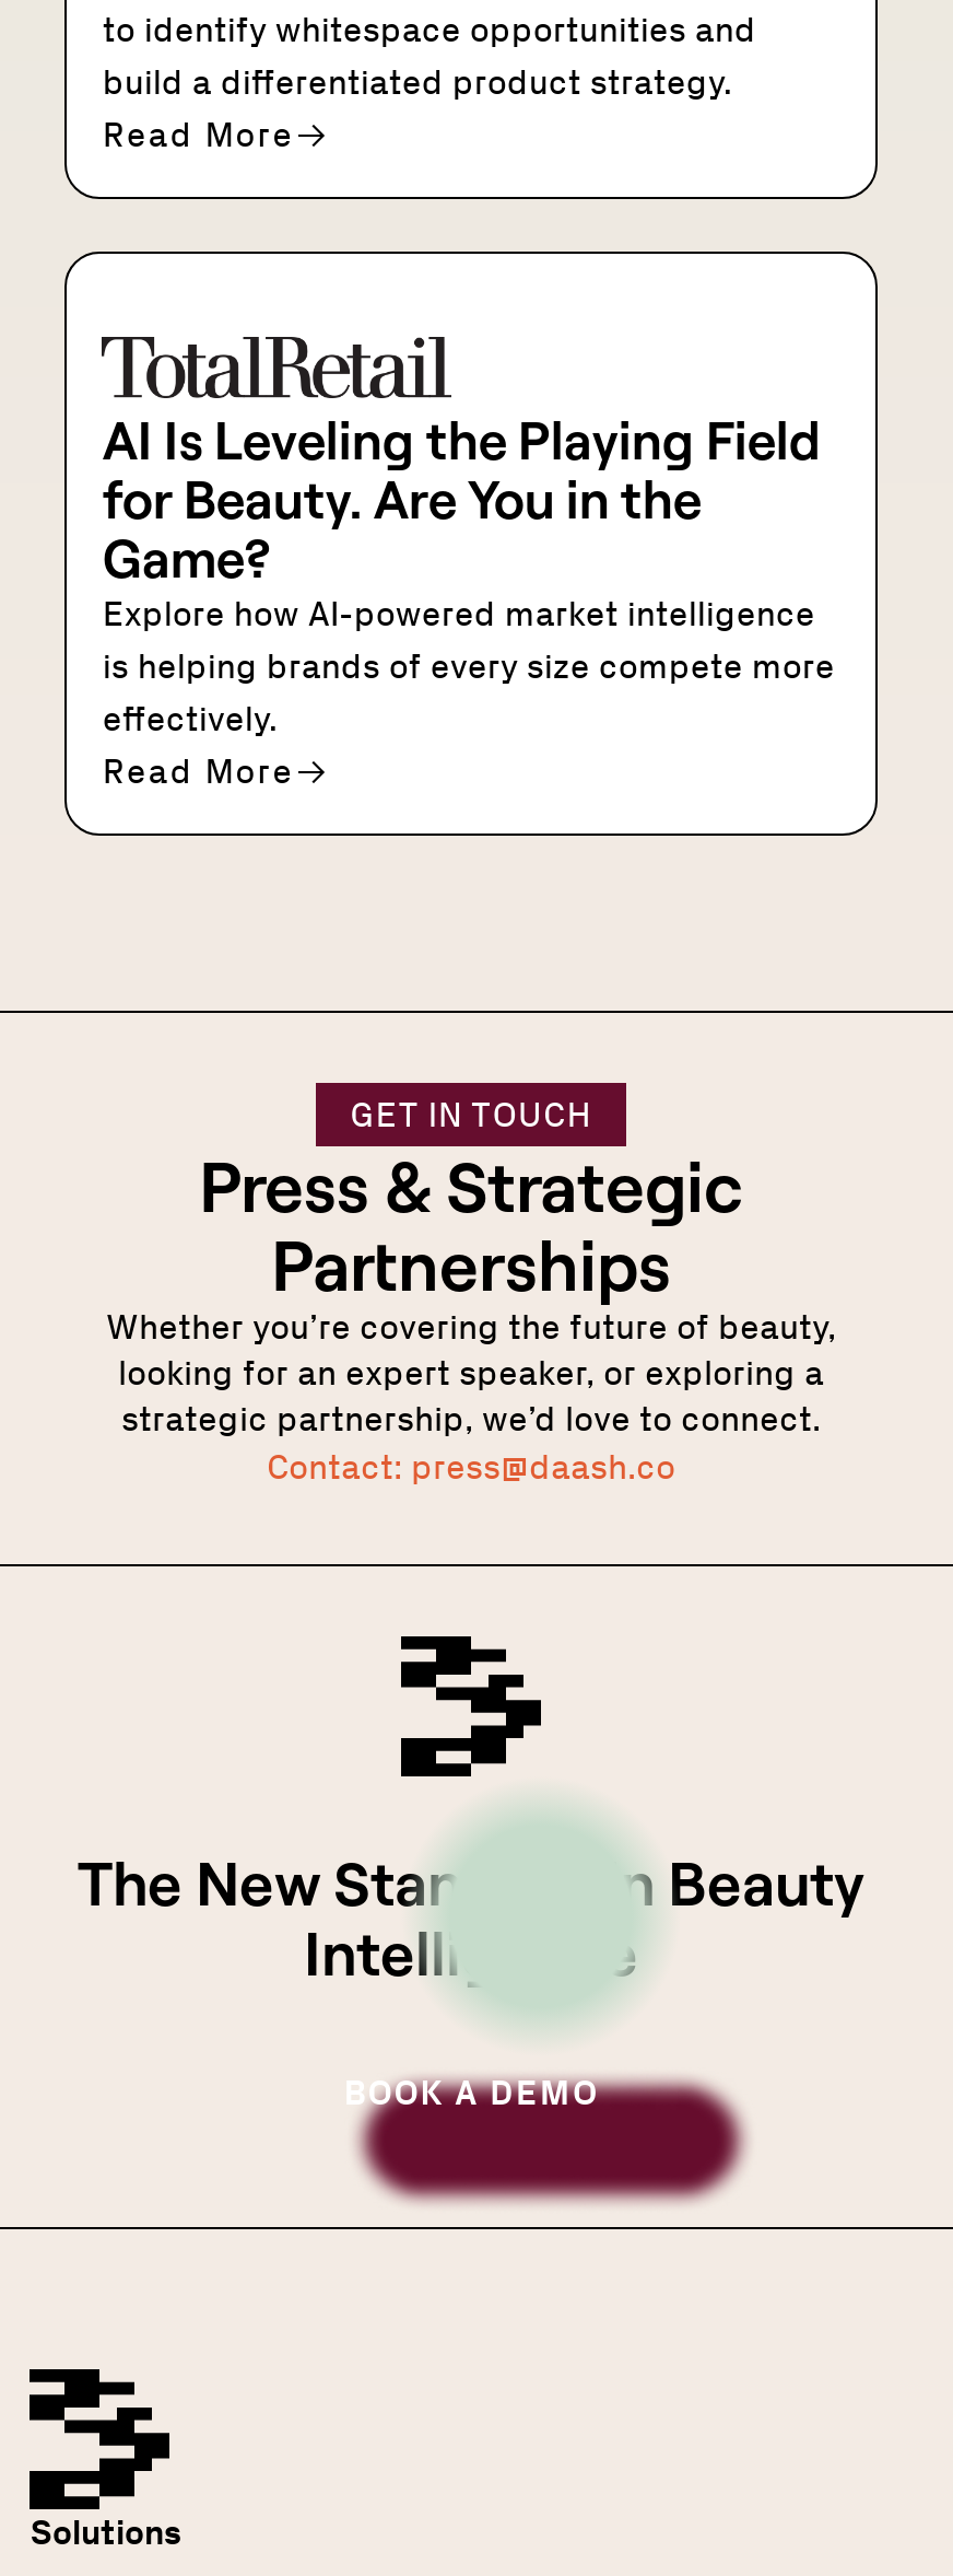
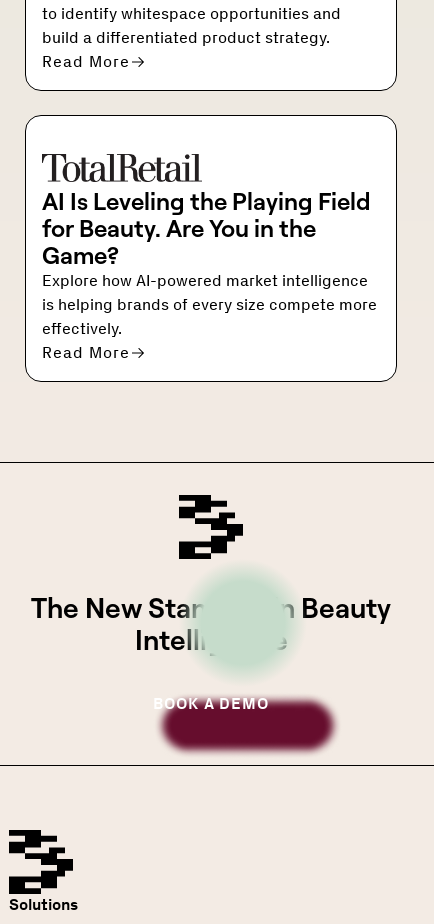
[106,1094,836,1488] GET IN TOUCH | Press&Strategic | Partnerships | Whether you’re covering the future of beauty, | looking for an expert speaker, or exploring a | strategic partnership, we’d love to connect. | Contact: press@daash.co -> none

